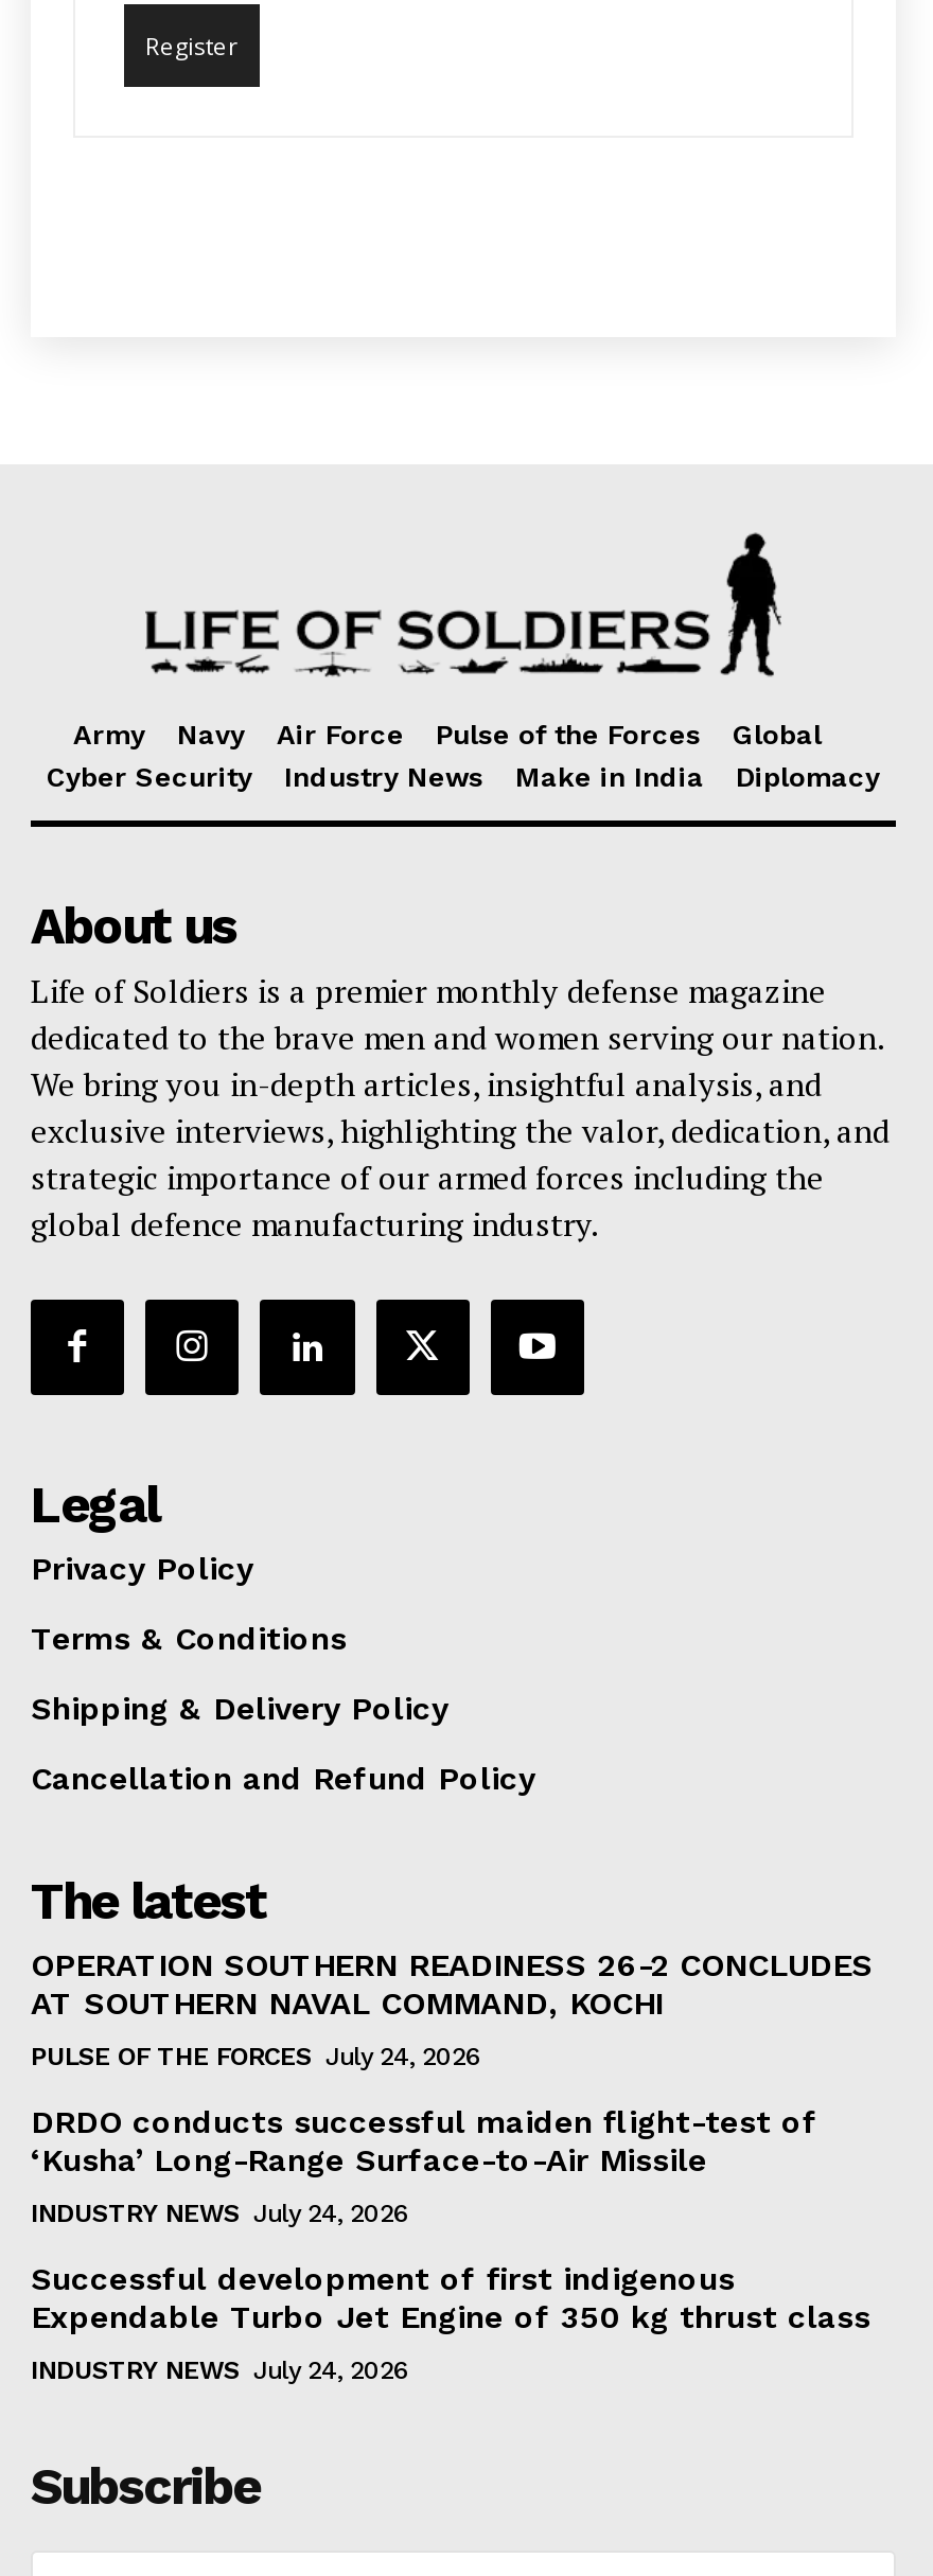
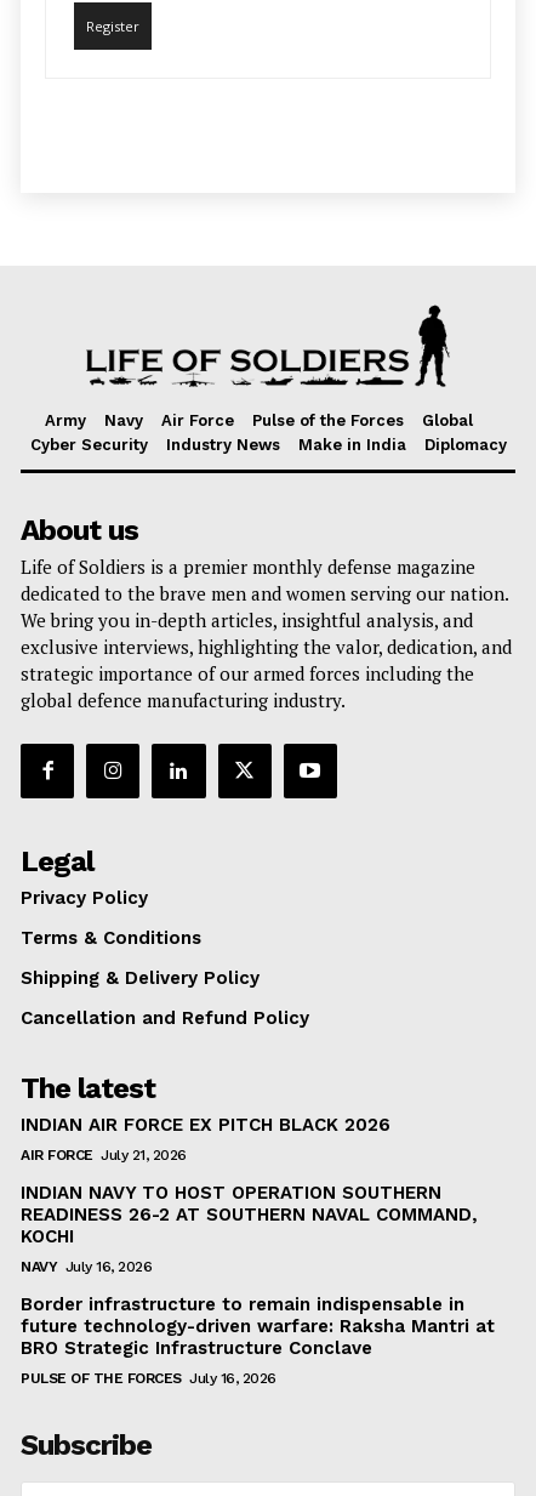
[31,1945,873,2022] OPERATION SOUTHERN READINESS 26-2 CONCLUDES | AT SOUTHERN NAVAL COMMAND, KOCHI -> [21,1113,390,1135] INDIAN AIR FORCE EX PITCH BLACK 2026
[31,2041,481,2070] PULSE OF THE FORCES July 24, 2026 -> [21,1146,186,1163] AIR FORCE July 21, 2026
[31,2102,817,2178] DRDO conducts successful maiden flight-test of | ‘Kusha’ Long-Range Surface-to-Air Missile -> [21,1181,478,1247] INDIAN NAVY TO HOST OPERATION SOUTHERN | READINESS 26-2 AT SOUTHERN NAVAL COMMAND, | KOCHI
[31,2198,409,2227] INDUSTRY NEWS July 24, 2026 -> [21,1258,152,1275] NAVY July 16, 2026
[31,2259,870,2335] Successful development of first indigenous | Expendable Turbo Jet Engine of 350 kg thrust class -> [21,1293,495,1358] Border infrastructure to remain indispensable in | future technology-driven warfare: Raksha Mantri at | BRO Strategic Infrastructure Conclave
[31,2354,409,2384] INDUSTRY NEWS July 24, 2026 -> [21,1369,276,1386] PULSE OF THE FORCES July 16, 2026

